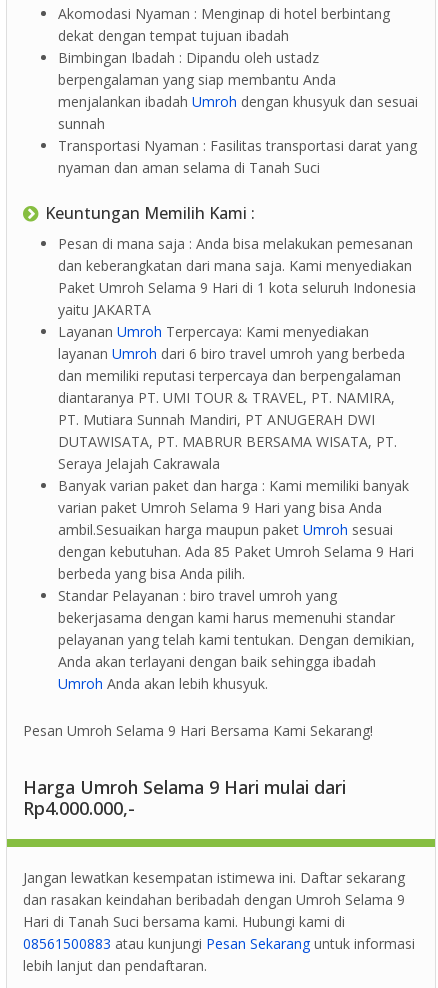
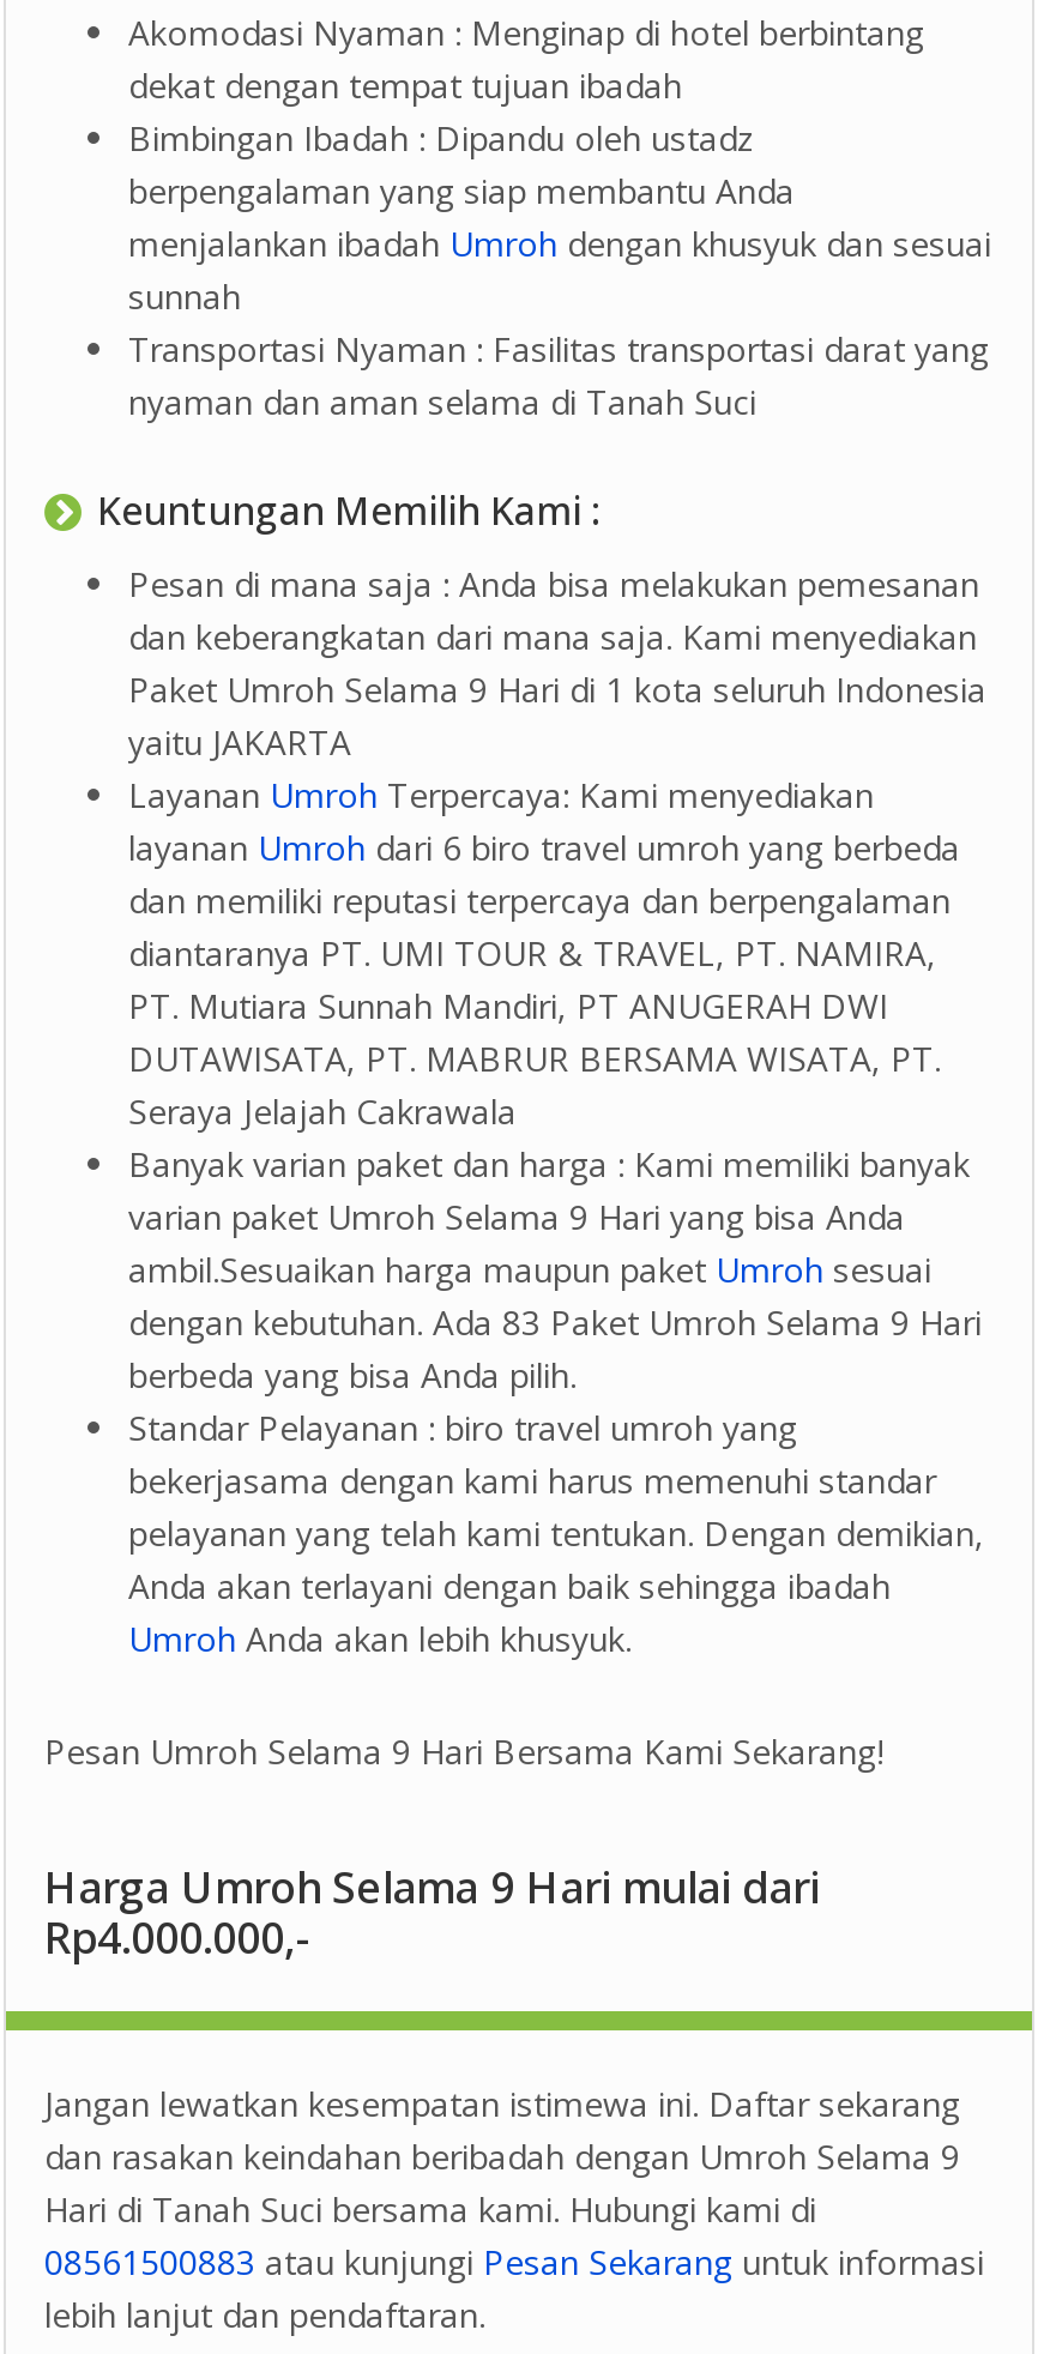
[58,542,414,561] dengan kebutuhan. Ada 85 Paket Umroh Selama 9 Hari -> [128,1299,982,1345] dengan kebutuhan. Ada 83 Paket Umroh Selama 9 Hari

